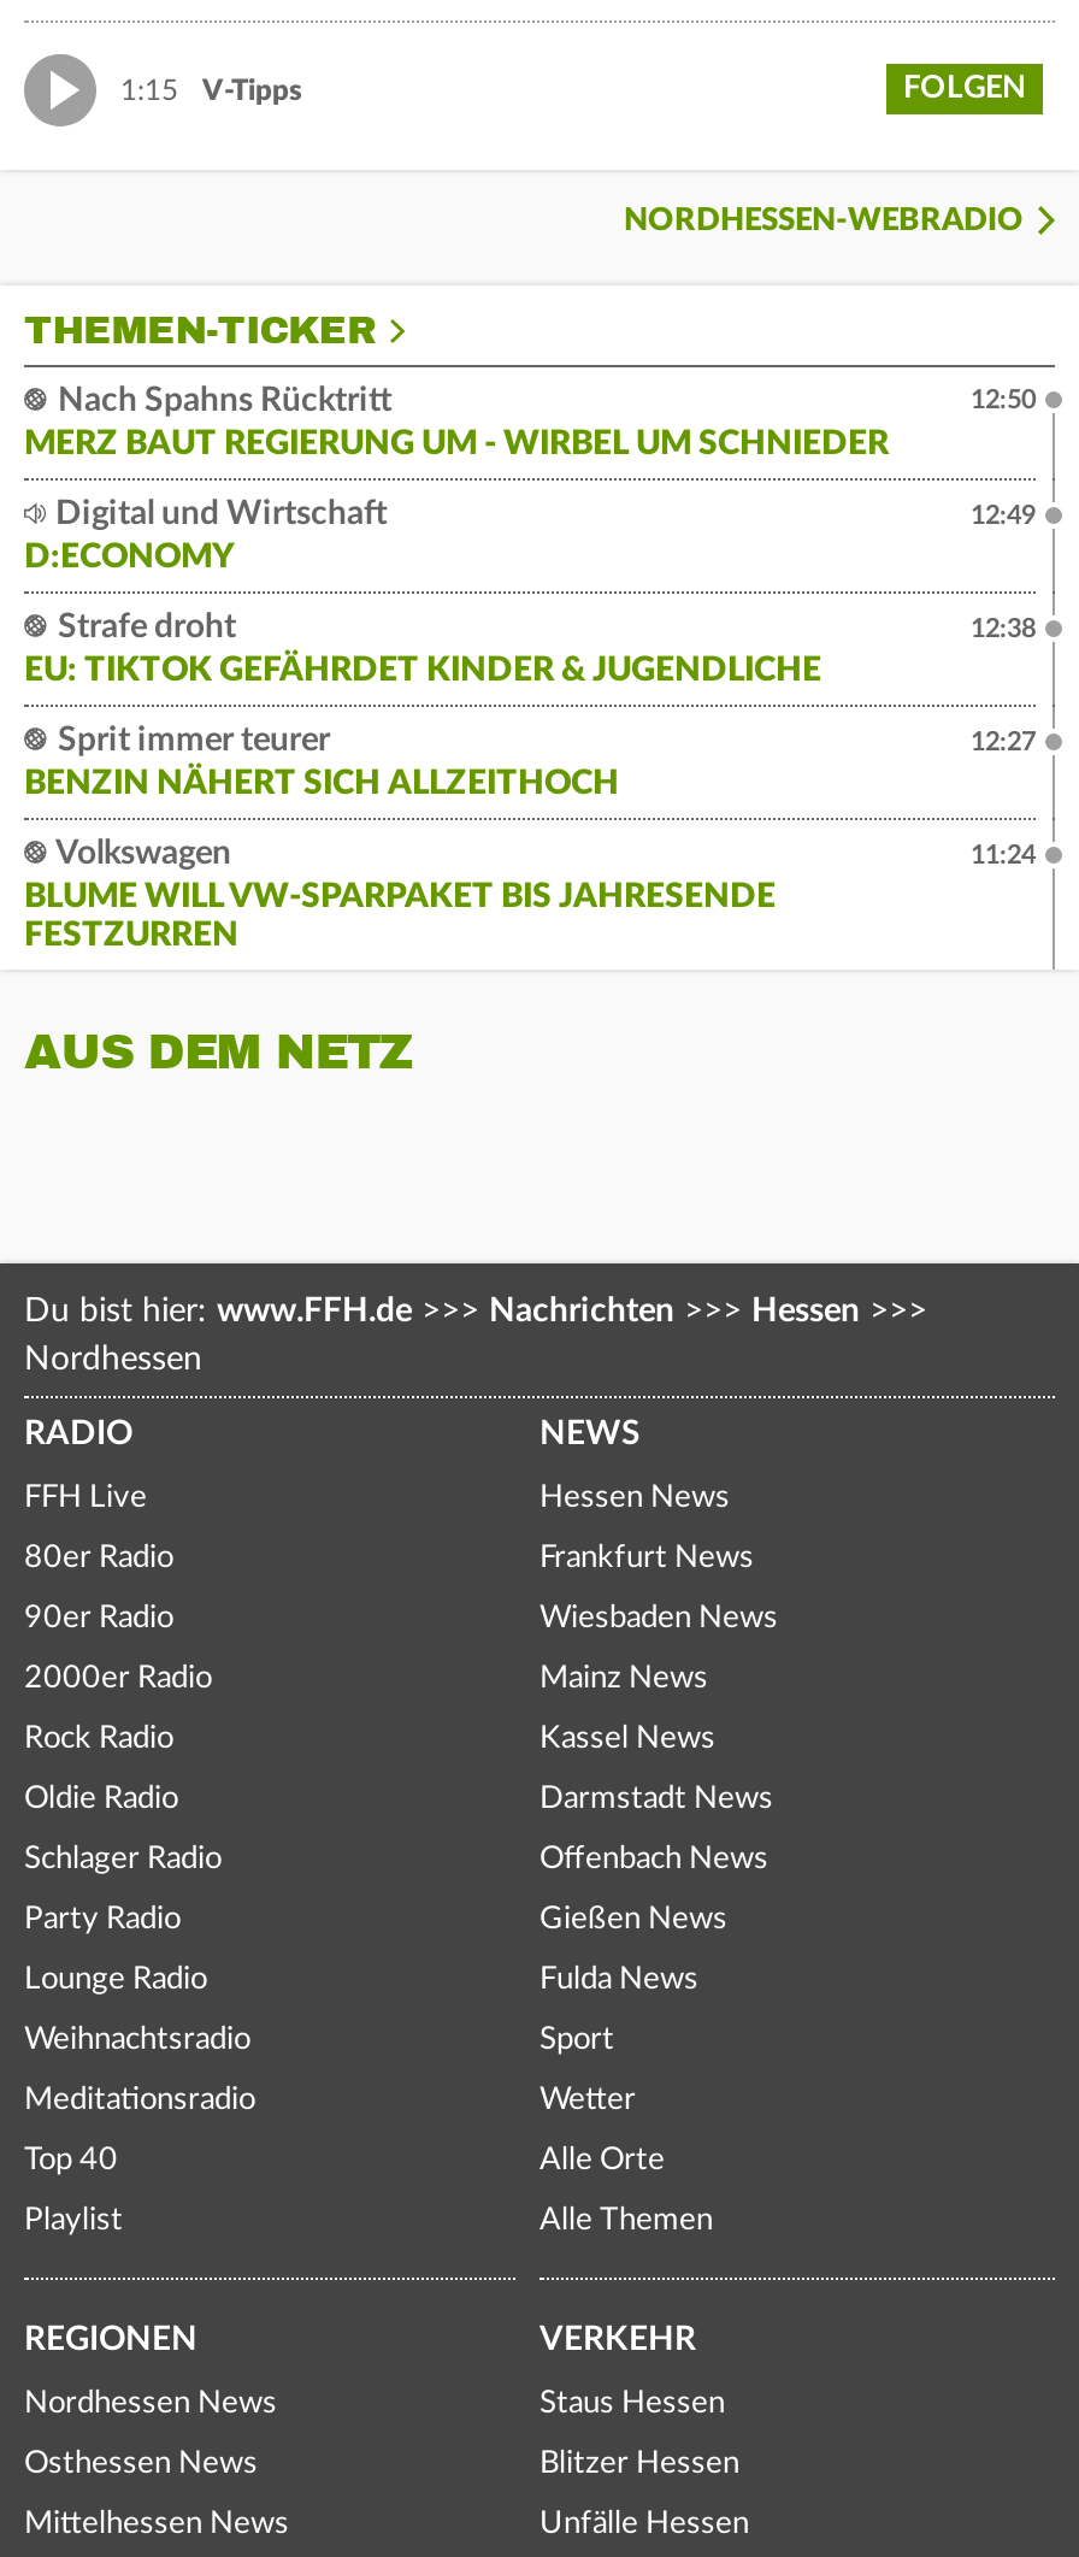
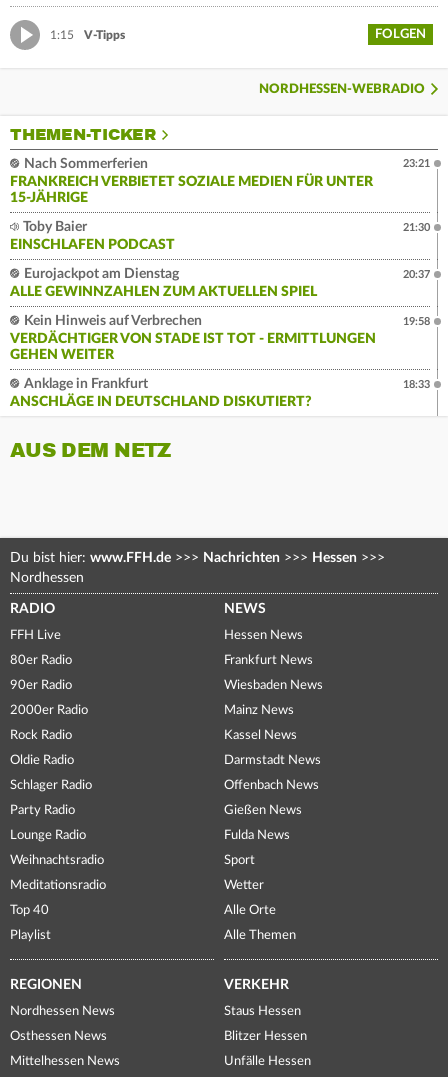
[24,385,889,462] Nach Spahns Rücktritt | MERZ BAUT REGIERUNG UM - WIRBEL UM SCHNIEDER -> [10,157,373,205] Nach Sommerferien | FRANKREICH VERBIETET SOZIALE MEDIEN FÜR UNTER | 15-JÄHRIGE
[971,387,1036,414] 12:50 -> [403,158,430,169] 23:21
[24,498,388,575] Digital und Wirtschaft | D:ECONOMY -> [10,220,175,252] Toby Baier | EINSCHLAFEN PODCAST
[971,503,1036,529] 12:49 -> [403,222,430,233] 21:30
[24,611,821,688] Strafe droht | EU: TIKTOK GEFÄHRDET KINDER & JUGENDLICHE -> [10,267,317,299] Eurojackpot am Dienstag | ALLE GEWINNZAHLEN ZUM AKTUELLEN SPIEL
[971,616,1036,642] 12:38 -> [403,269,430,280] 20:37
[24,724,619,801] Sprit immer teurer | BENZIN NÄHERT SICH ALLZEITHOCH -> [10,314,376,362] Kein Hinweis auf Verbrechen | VERDÄCHTIGER VON STADE IST TOT - ERMITTLUNGEN | GEHEN WEITER
[971,729,1036,756] 12:27 -> [403,316,430,327] 19:58
[24,838,776,953] Volkswagen | BLUME WILL VW-SPARPAKET BIS JAHRESENDE | FESTZURREN -> [10,377,312,409] Anklage in Frankfurt | ANSCHLÄGE IN DEUTSCHLAND DISKUTIERT?
[971,842,1036,869] 11:24 -> [403,379,430,390] 18:33

